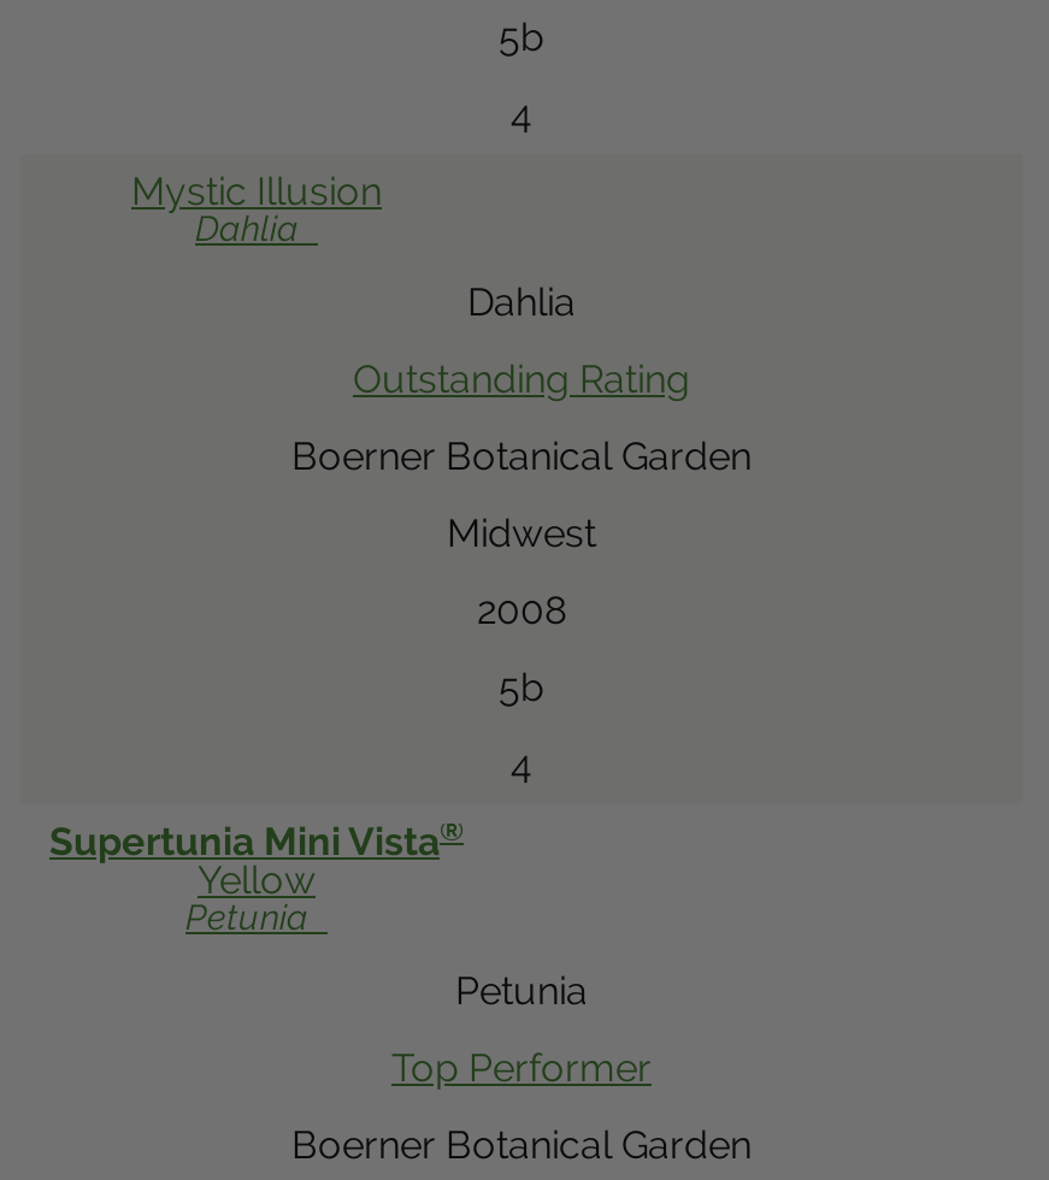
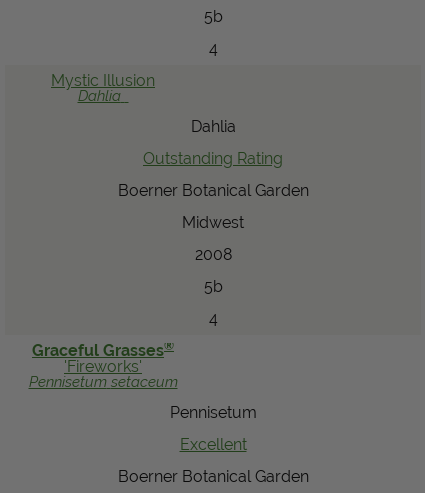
[49,815,464,937] Supertunia Mini Vista® | Yellow | Petunia -> [28,339,177,390] Graceful Grasses® | 'Fireworks' | Pennisetum setaceum
[455,969,588,1015] Petunia -> [169,403,256,422] Pennisetum
[391,1046,652,1092] Top Performer -> [179,435,246,454] Excellent

